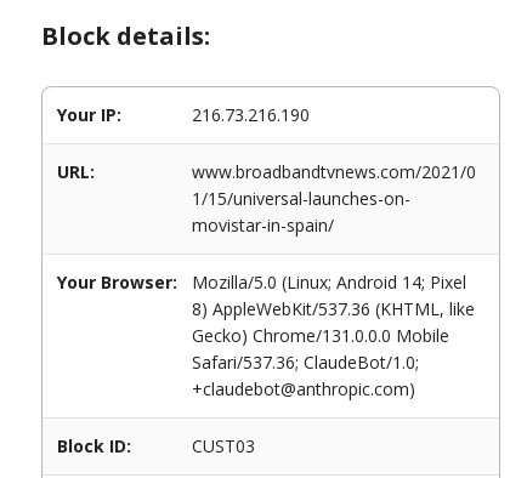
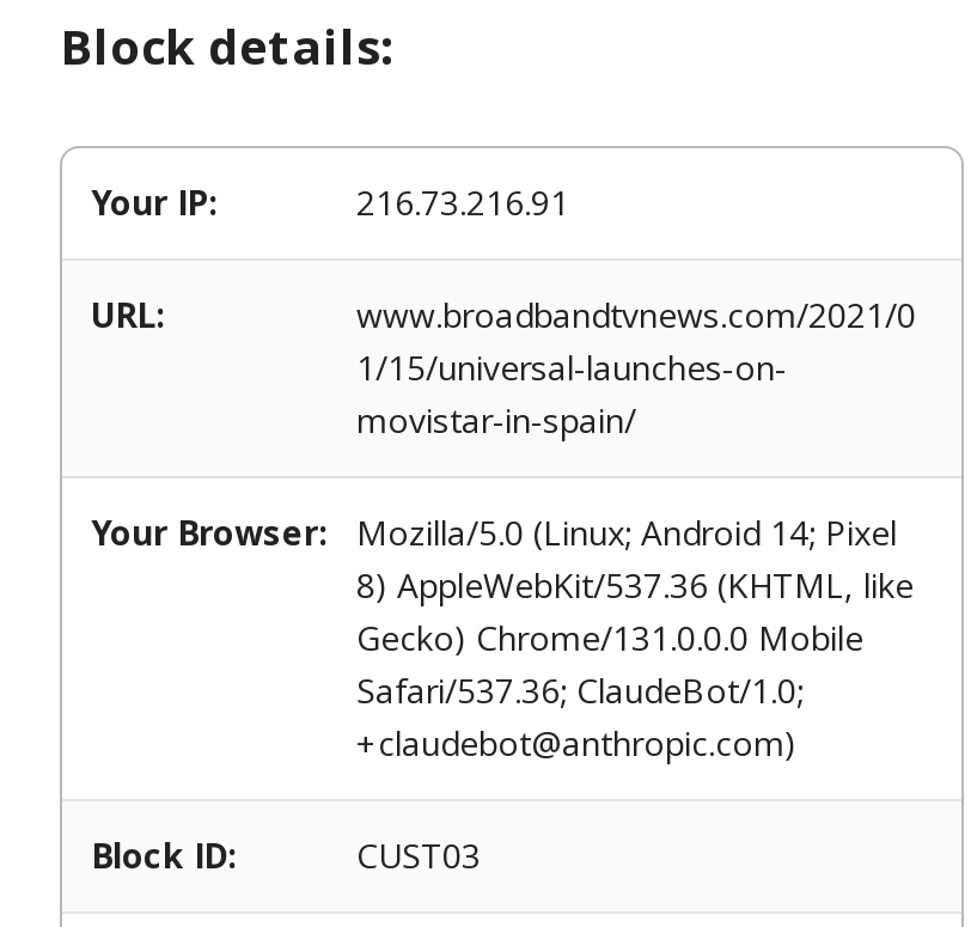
[192,103,310,126] 216.73.216.190 -> [356,179,569,225] 216.73.216.91

